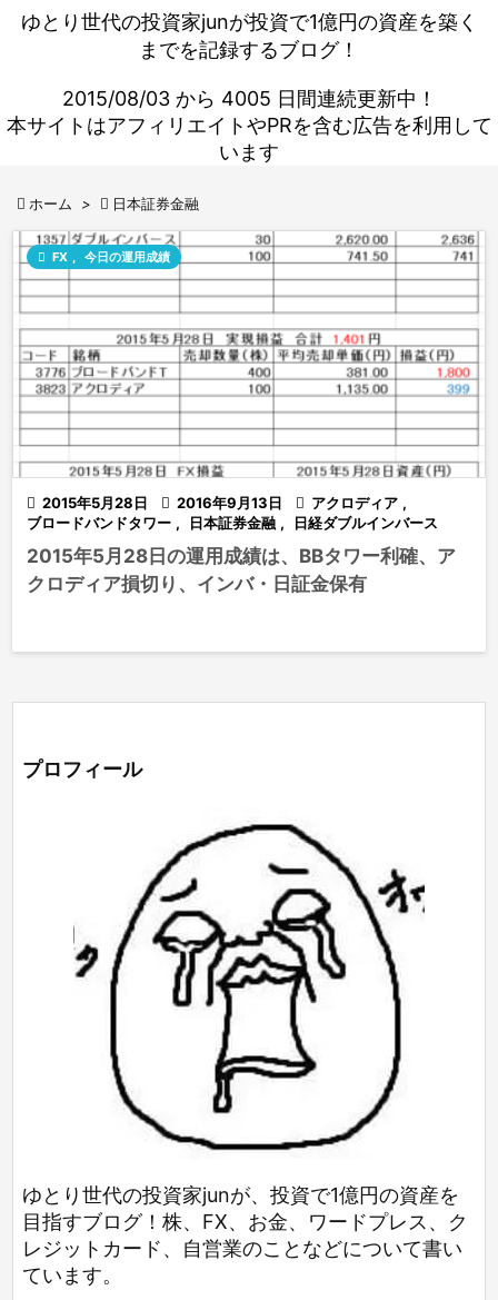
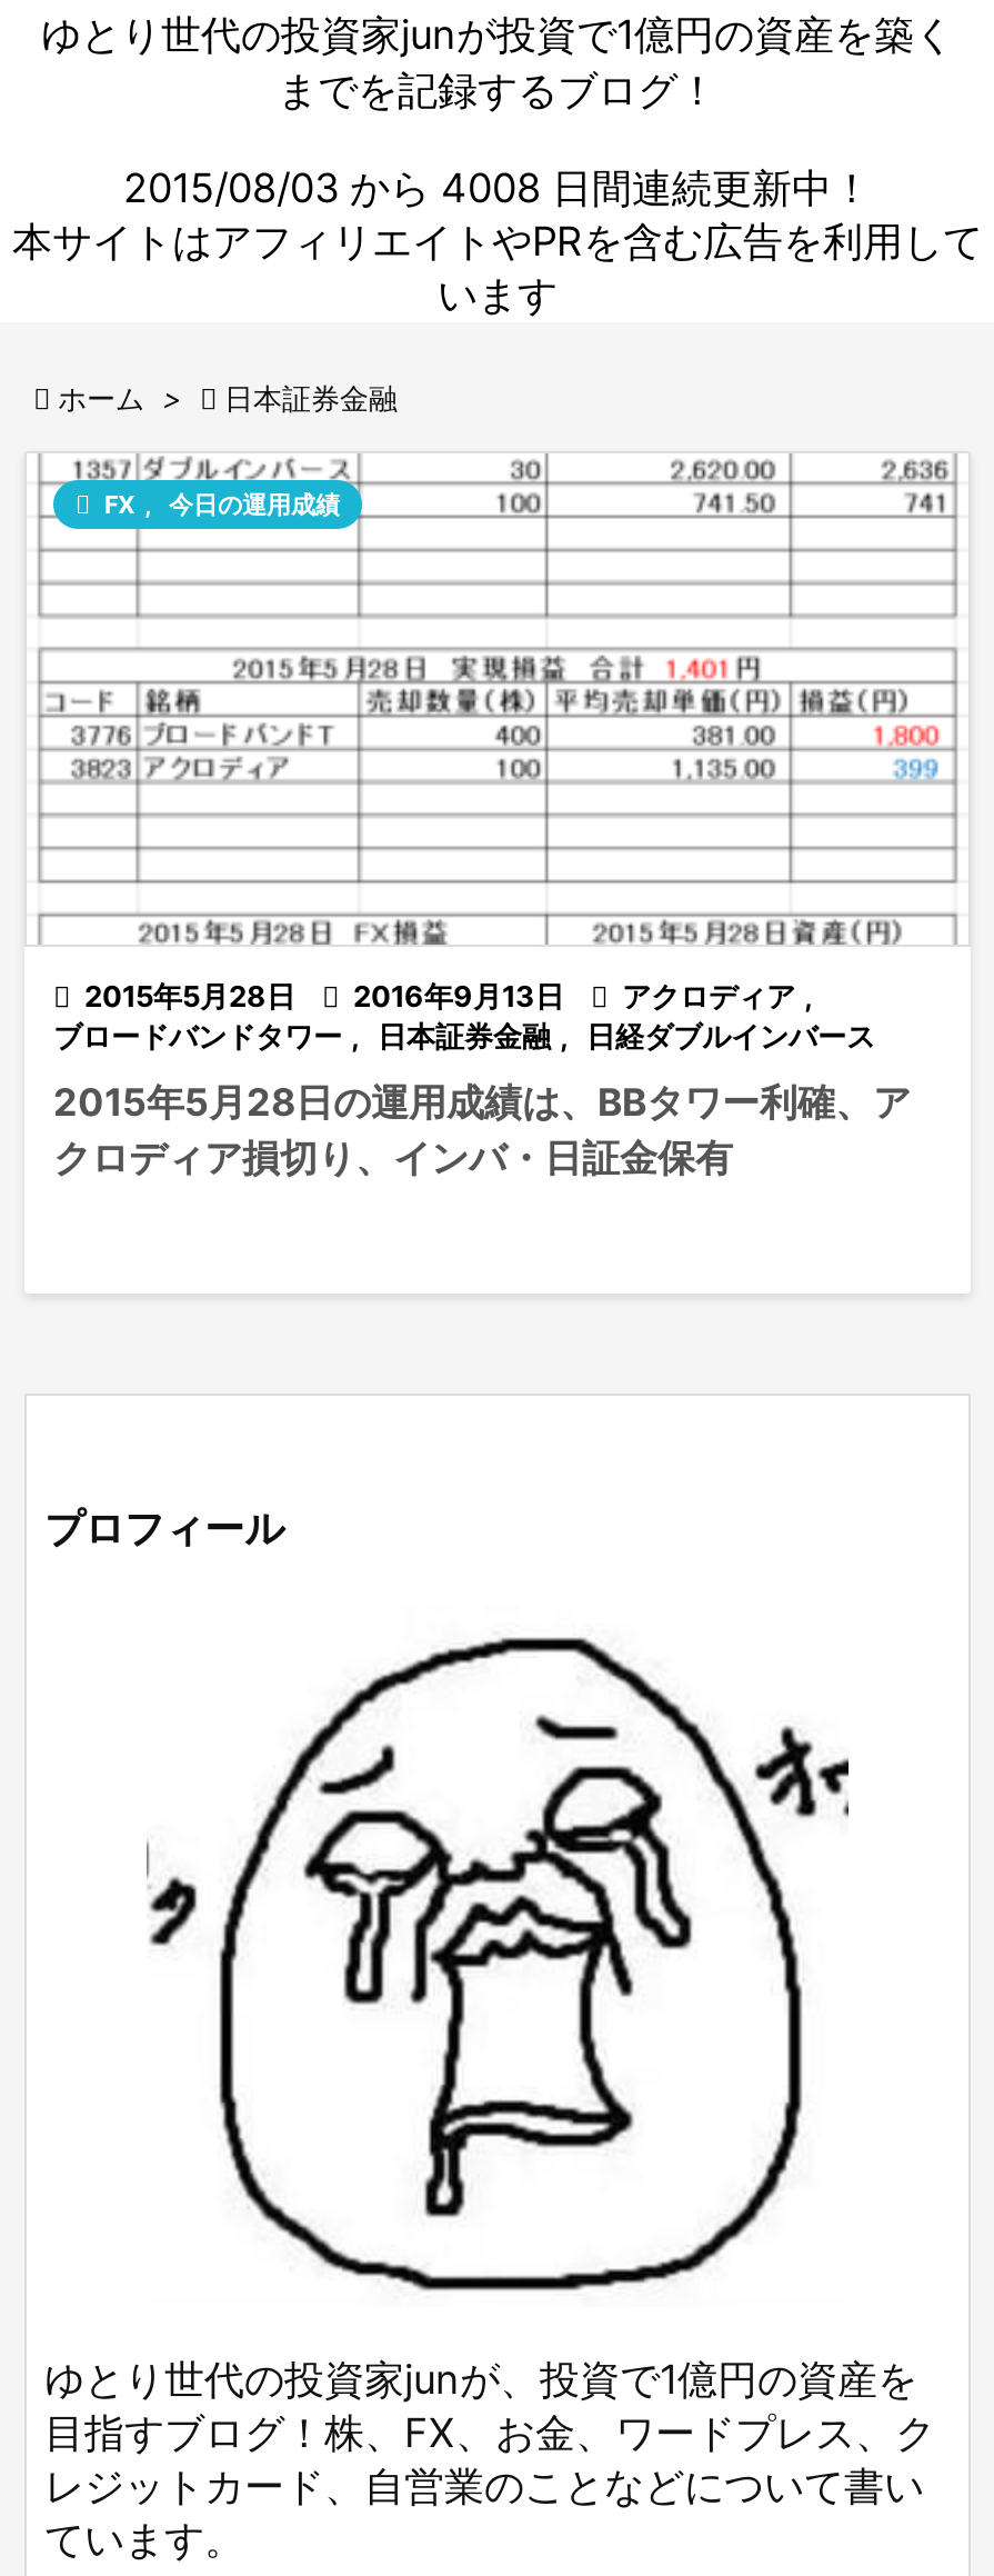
[62,87,436,110] 2015/08/03 から 4005 日間連続更新中！ -> [123,164,872,211] 2015/08/03 から 4008 日間連続更新中！

